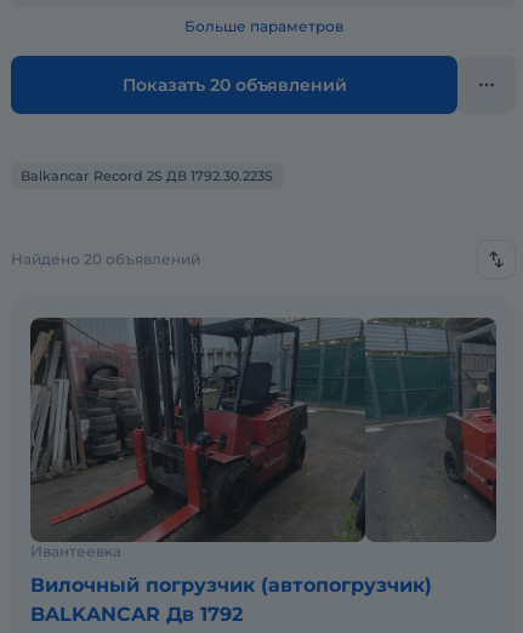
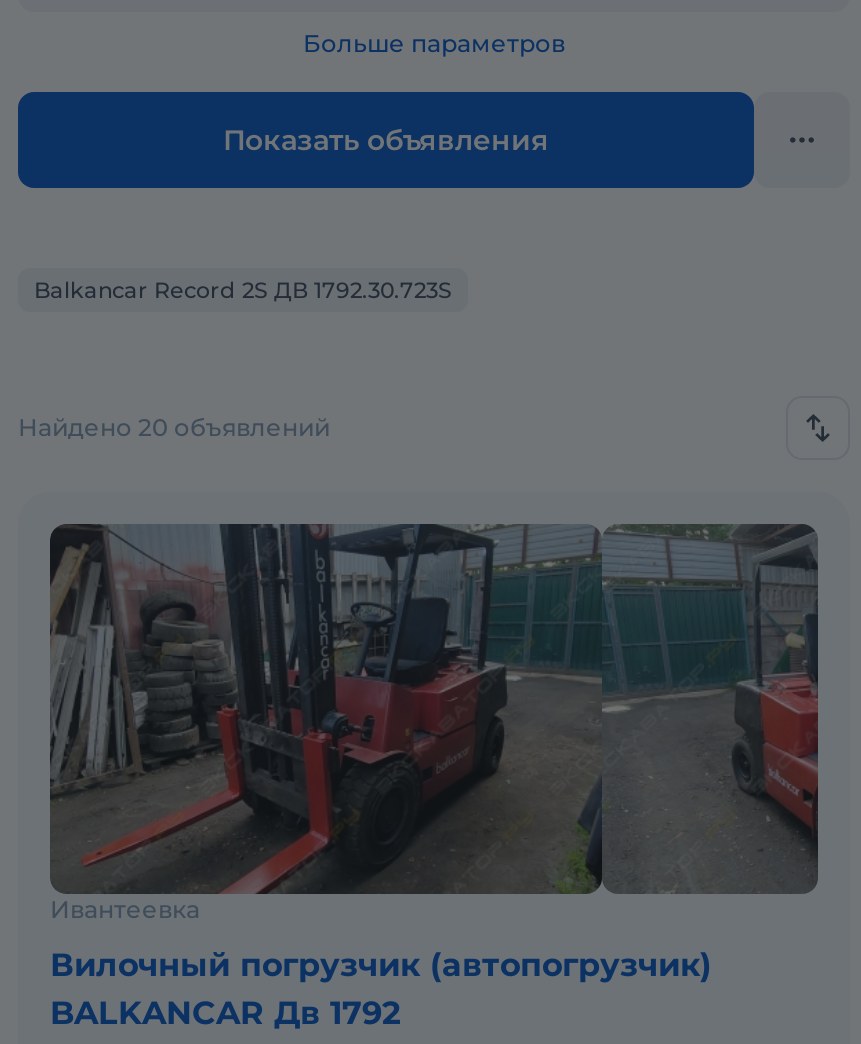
[122,74,346,96] Показать 20 объявлений -> [223,122,549,158] Показать объявления
[21,167,273,184] Balkancar Record 2S ДВ 1792.30.223S -> [34,276,452,304] Balkancar Record 2S ДВ 1792.30.723S

